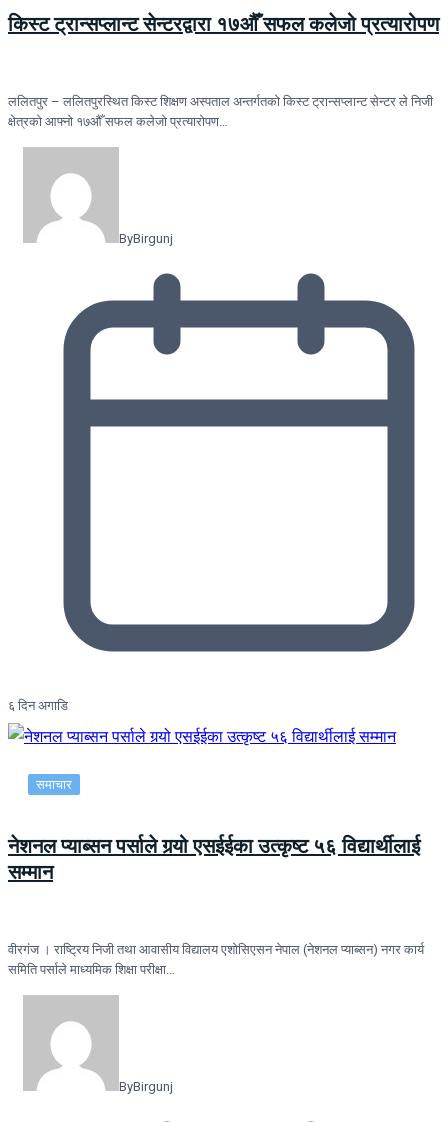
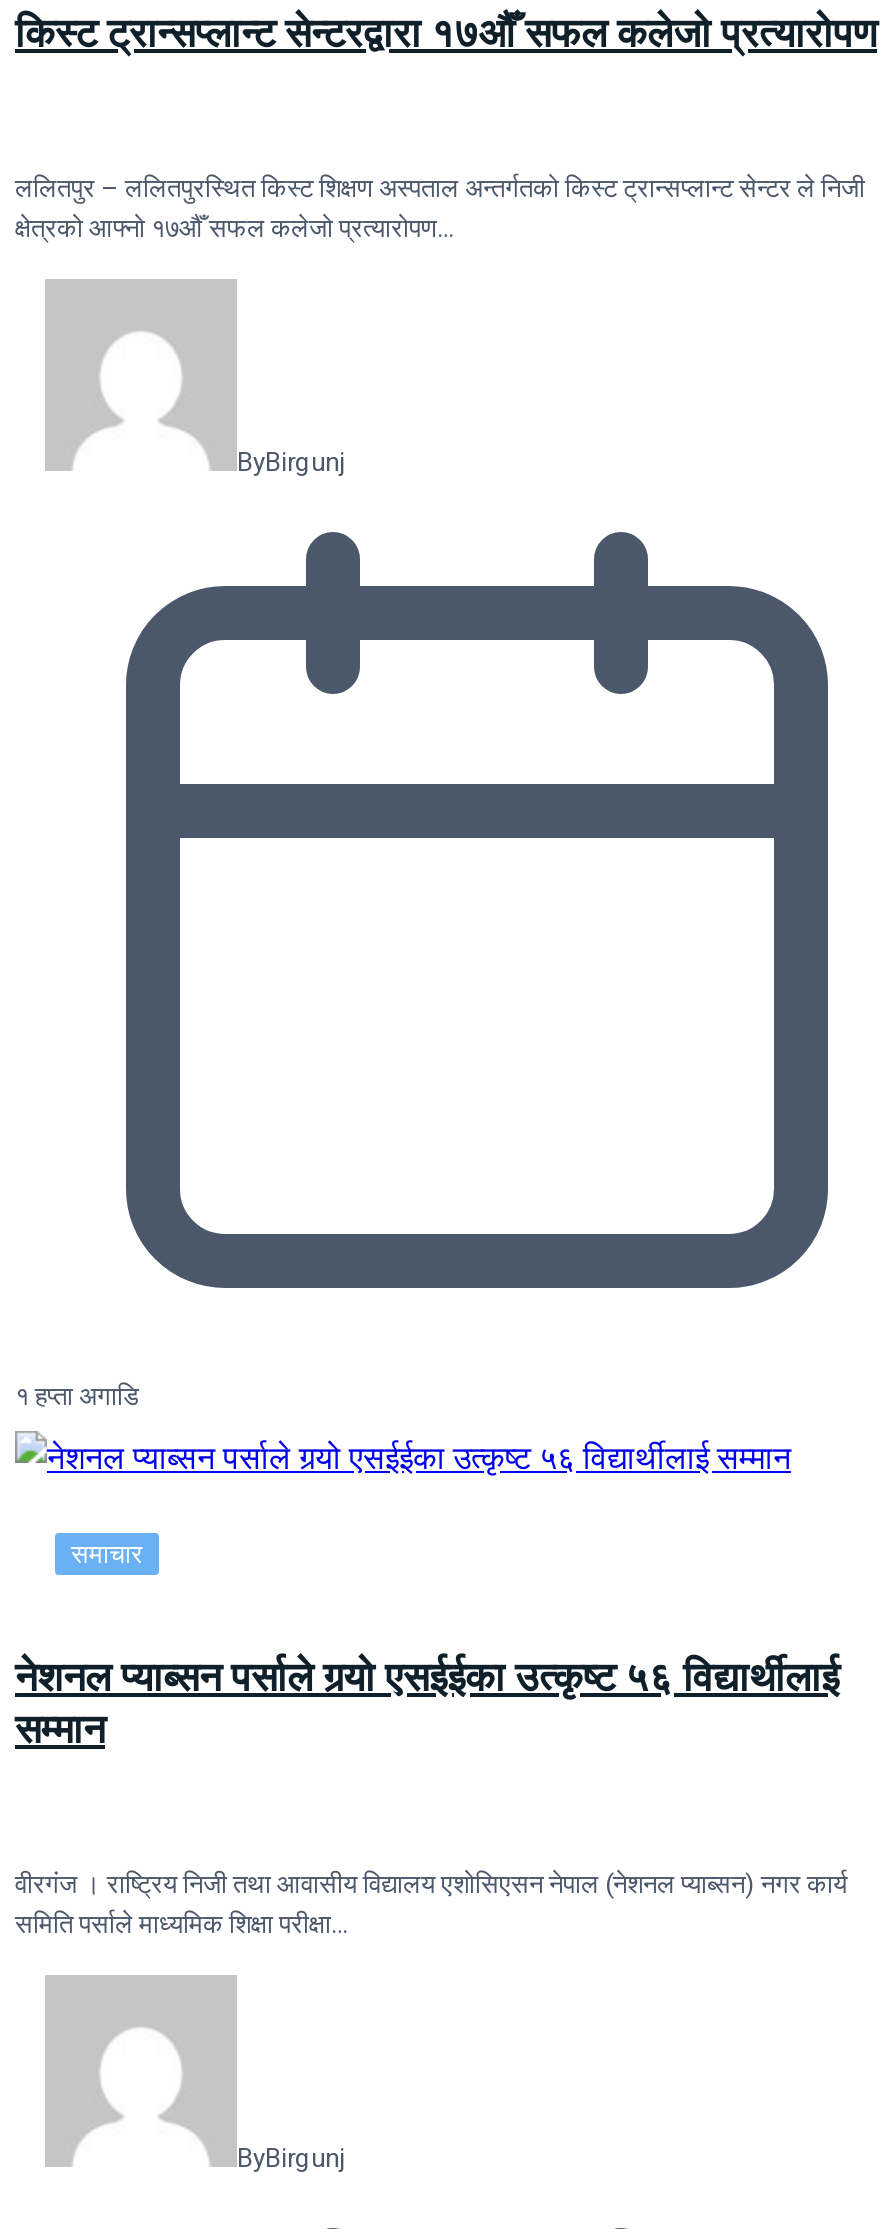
[8,698,68,713] ६ दिन अगाडि -> [15,1380,139,1410] १ हप्ता अगाडि

